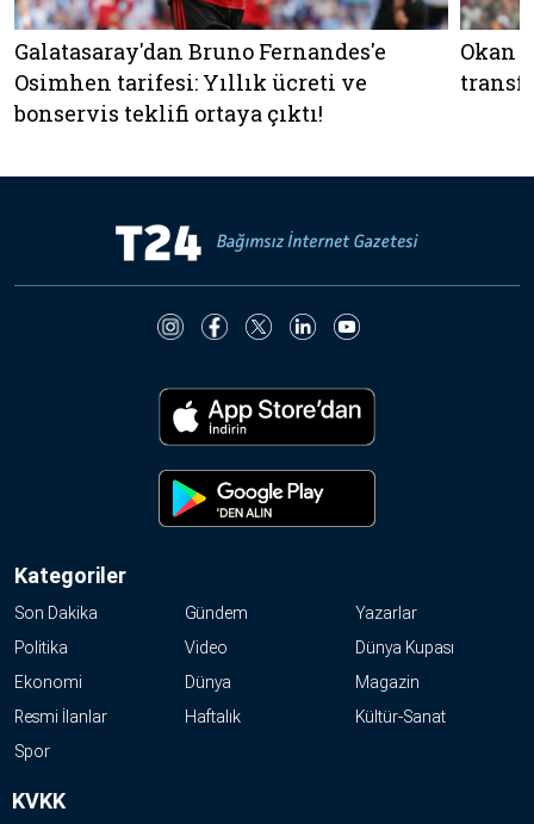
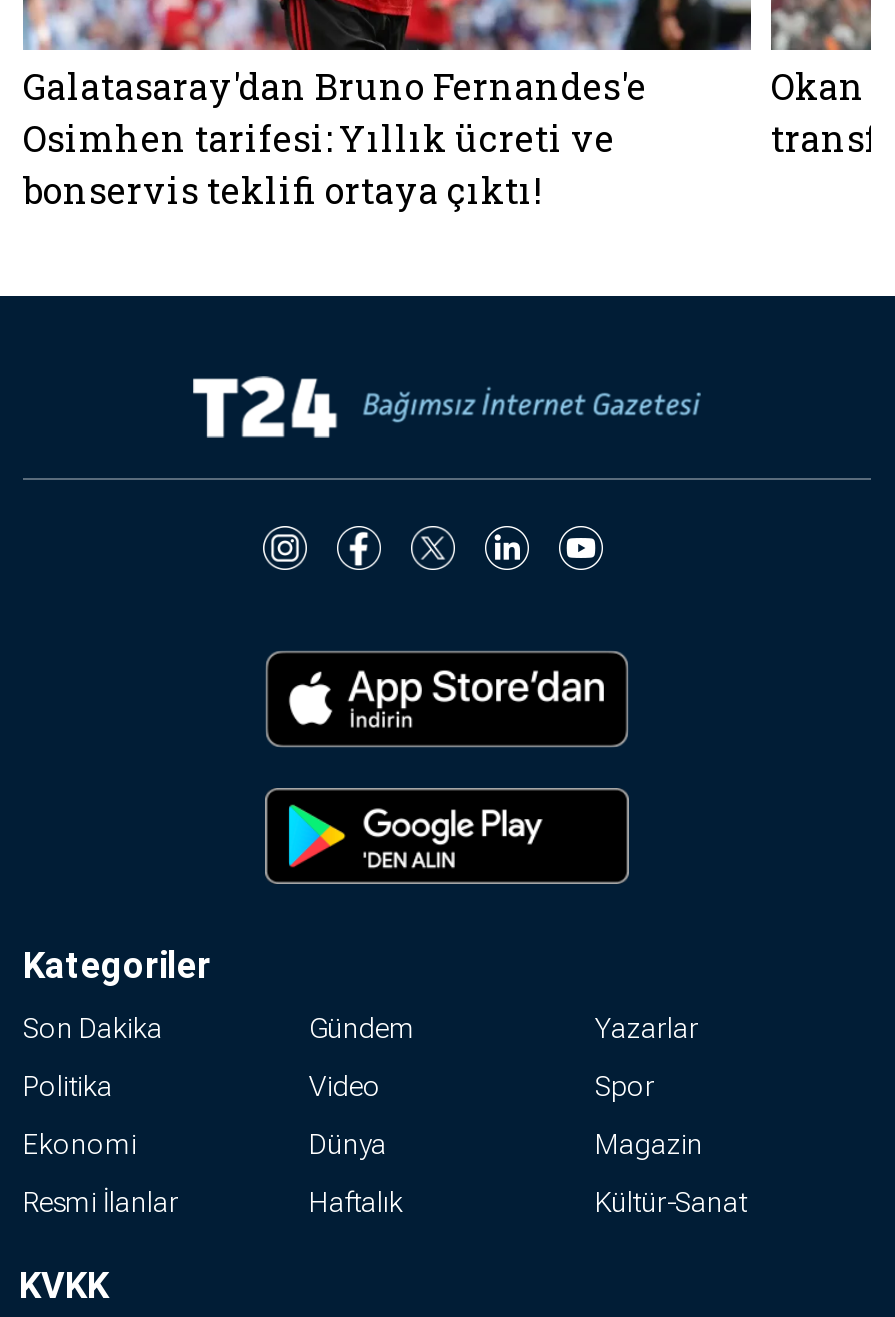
[355,638,454,657] Dünya Kupası -> none
moved [14,742,50,761] -> [595,1070,655,1102]: Spor

